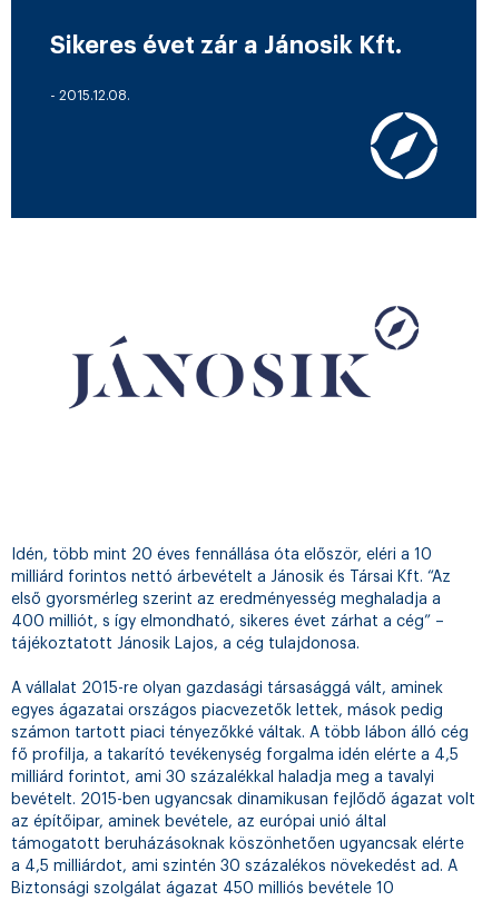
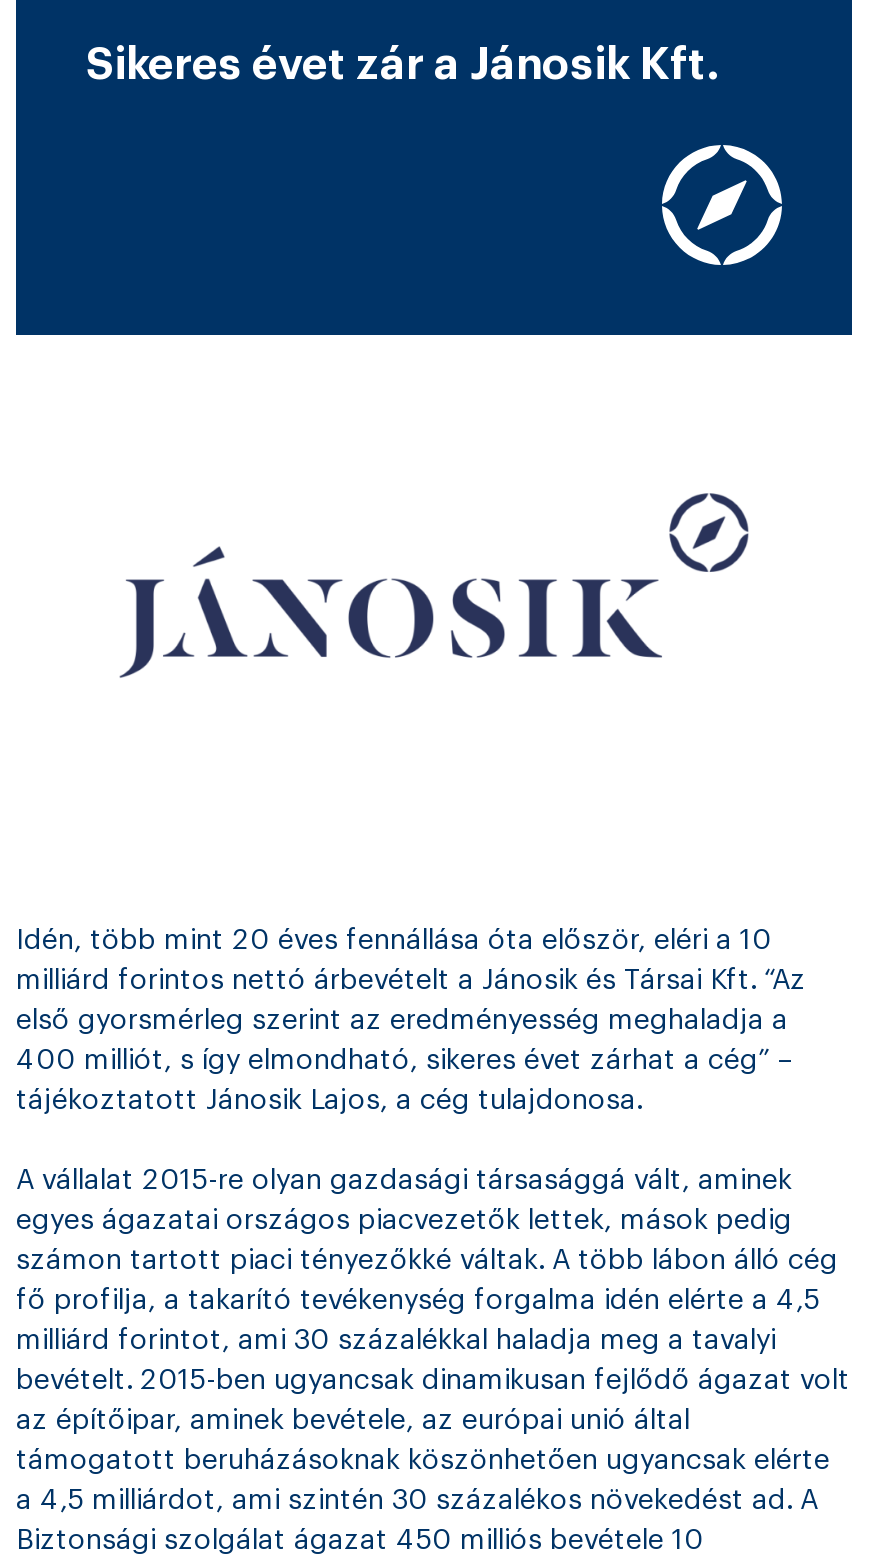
[50,89,130,102] - 2015.12.08. -> none

